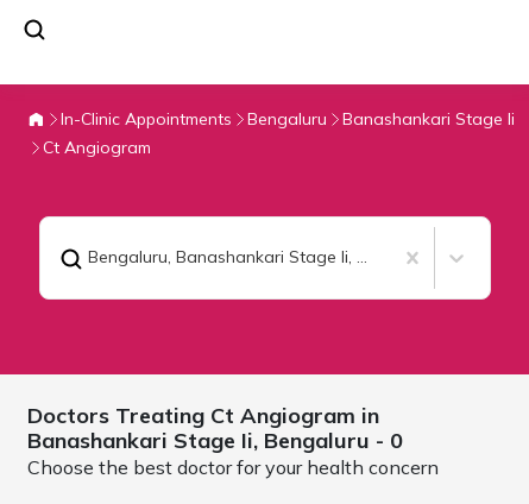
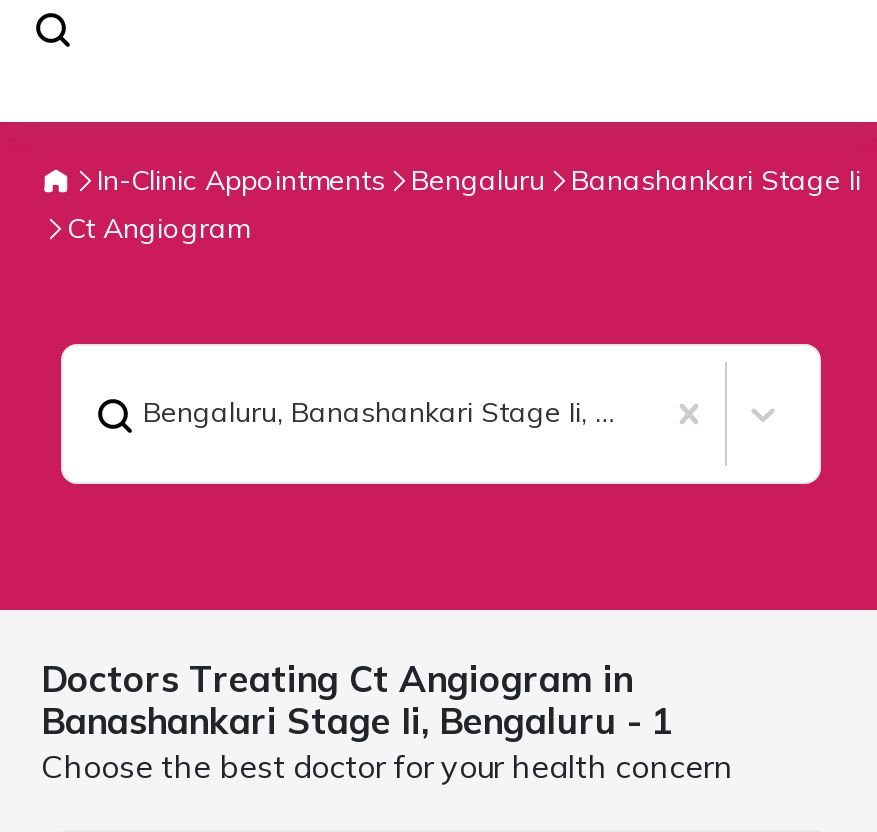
[27,426,403,454] Banashankari Stage Ii, Bengaluru - 0 -> [41,698,673,744] Banashankari Stage Ii, Bengaluru - 1

